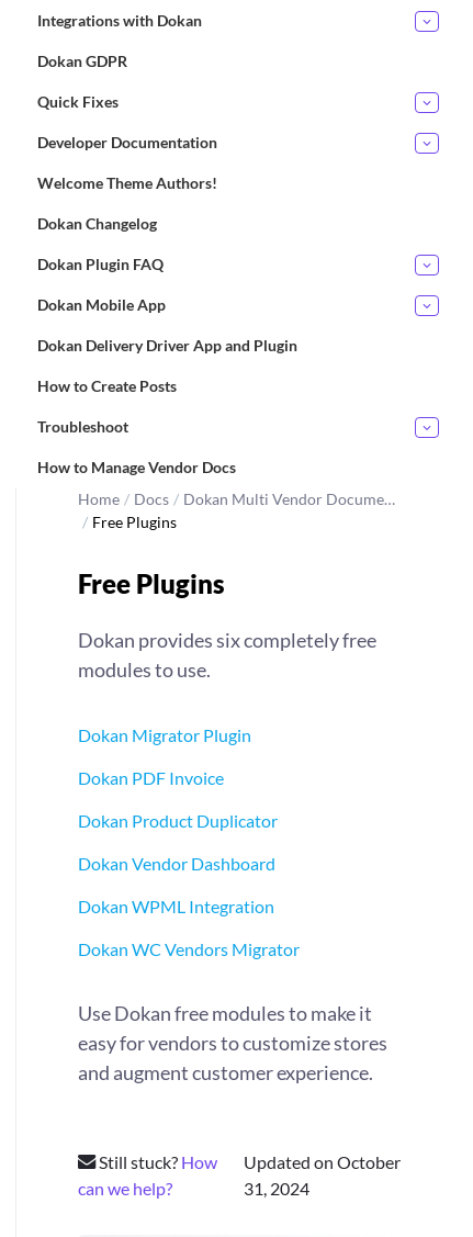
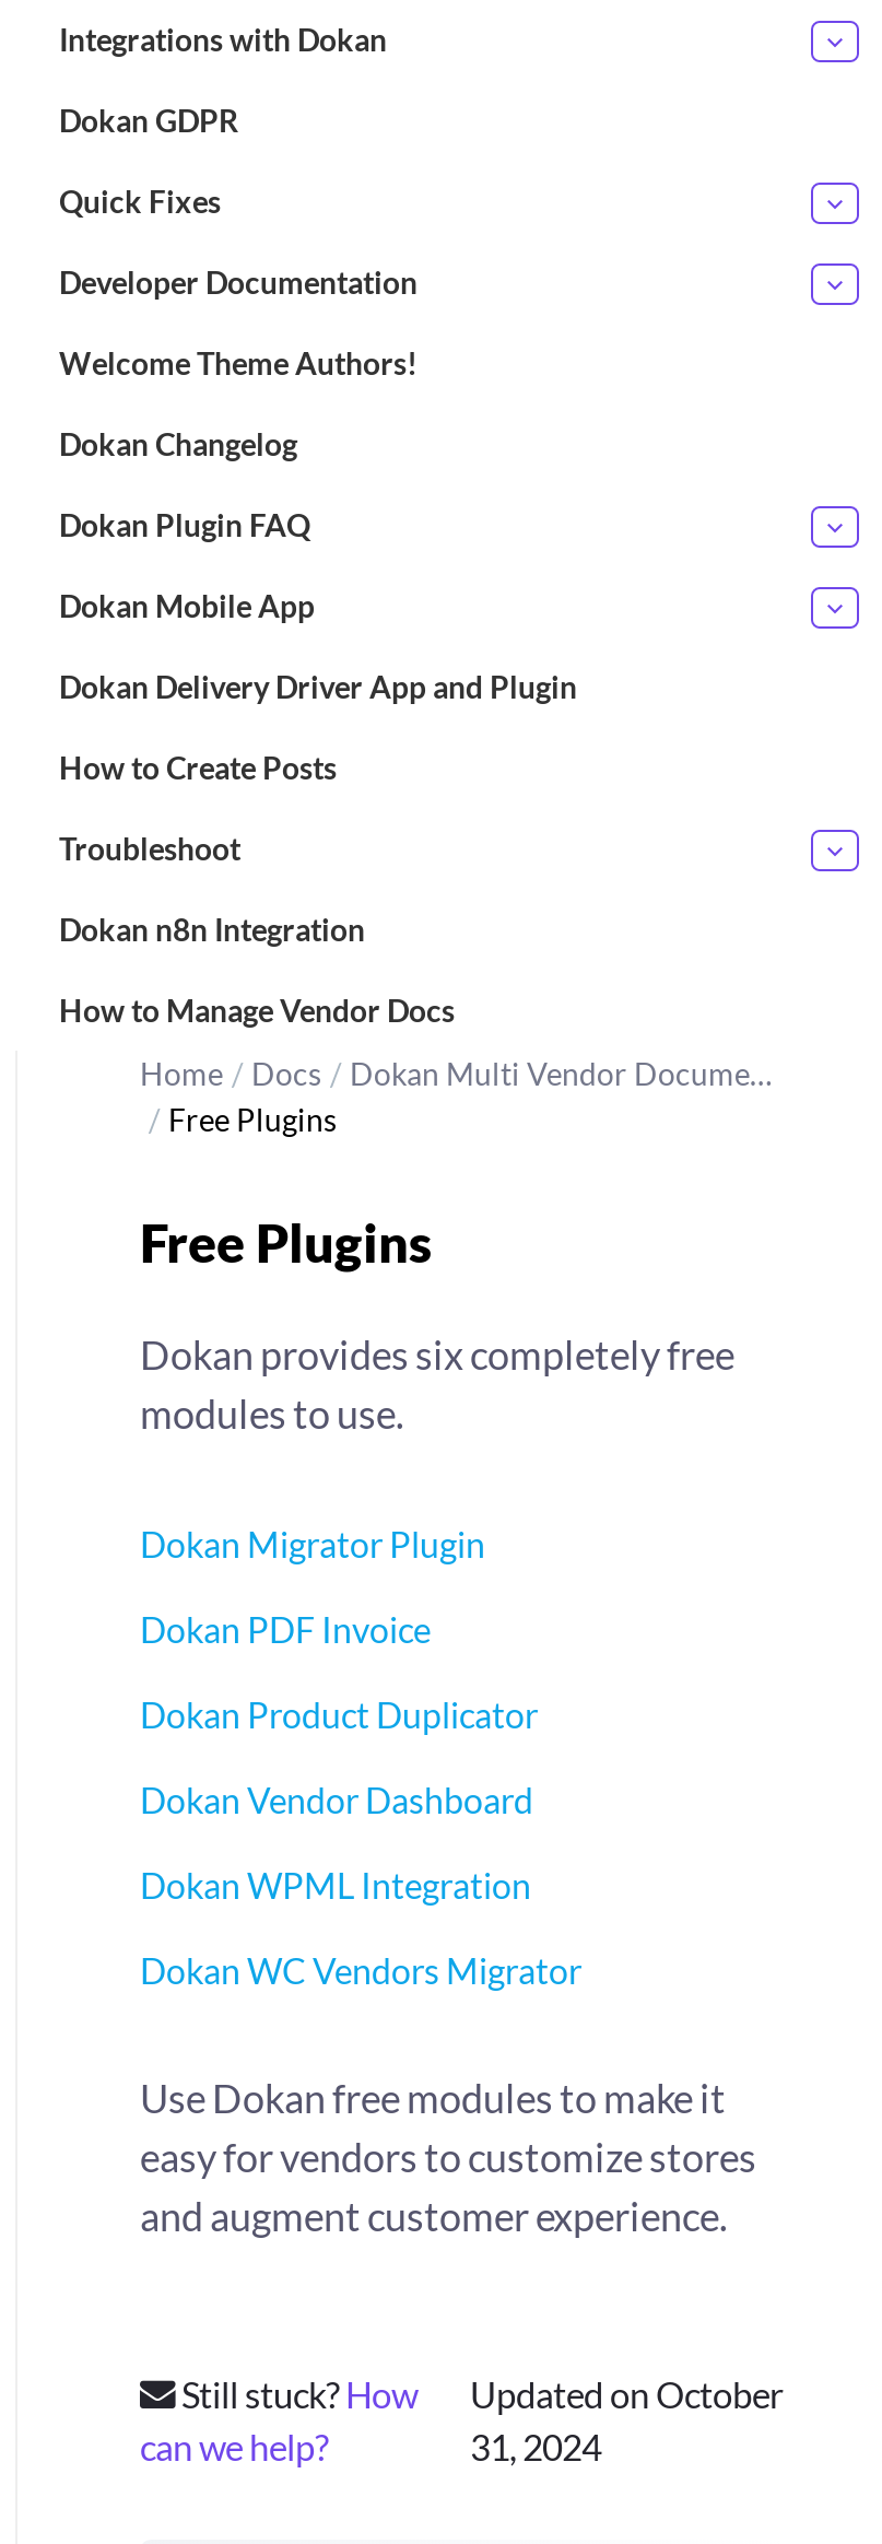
none -> [59,911,365,948] Dokan n8n Integration

